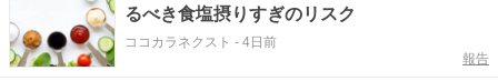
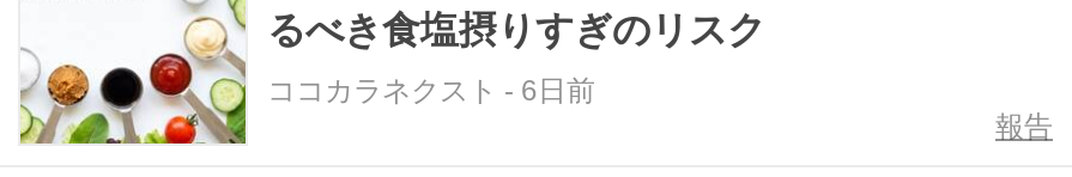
[124,34,277,50] ココカラネクスト- 4日前 -> [267,74,595,108] ココカラネクスト- 6日前

